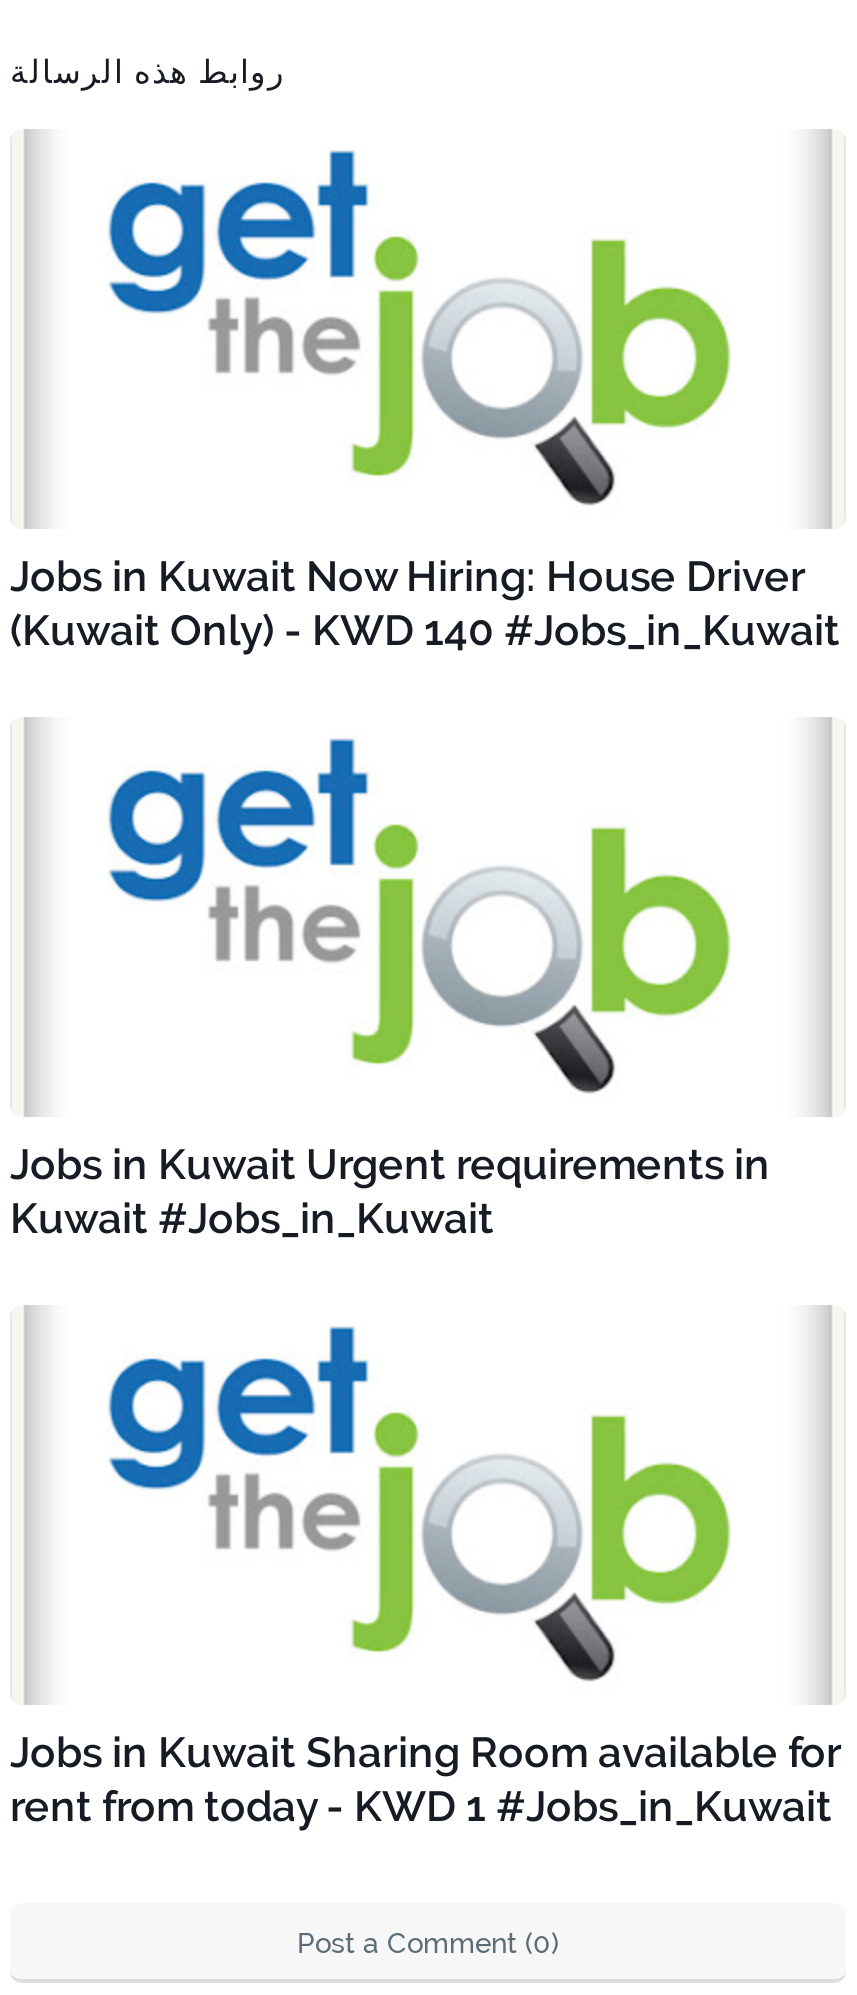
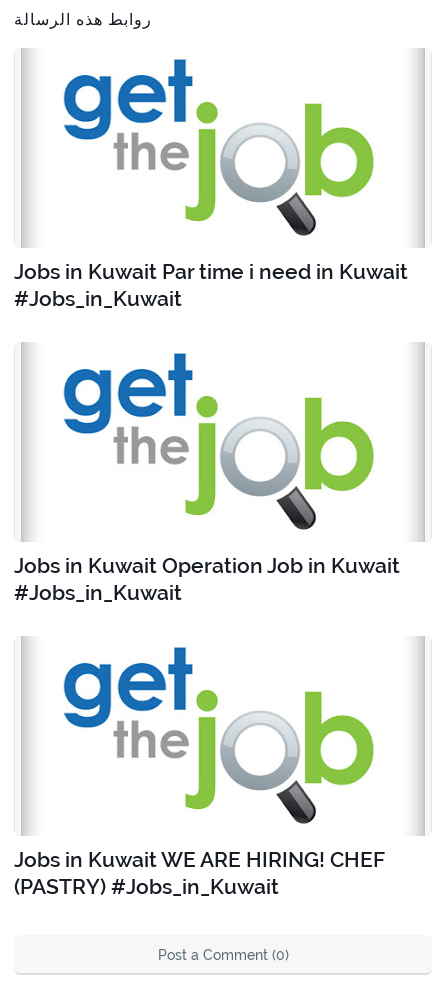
[10,552,840,656] Jobs in Kuwait Now Hiring: House Driver | (Kuwait Only) - KWD 140 #Jobs_in_Kuwait -> [14,259,408,311] Jobs in Kuwait Par time i need in Kuwait | #Jobs_in_Kuwait
[10,1140,770,1244] Jobs in Kuwait Urgent requirements in | Kuwait #Jobs_in_Kuwait -> [14,553,400,605] Jobs in Kuwait Operation Job in Kuwait | #Jobs_in_Kuwait
[10,1728,840,1832] Jobs in Kuwait Sharing Room available for | rent from today - KWD 1 #Jobs_in_Kuwait -> [14,847,385,899] Jobs in Kuwait WE ARE HIRING! CHEF | (PASTRY) #Jobs_in_Kuwait

